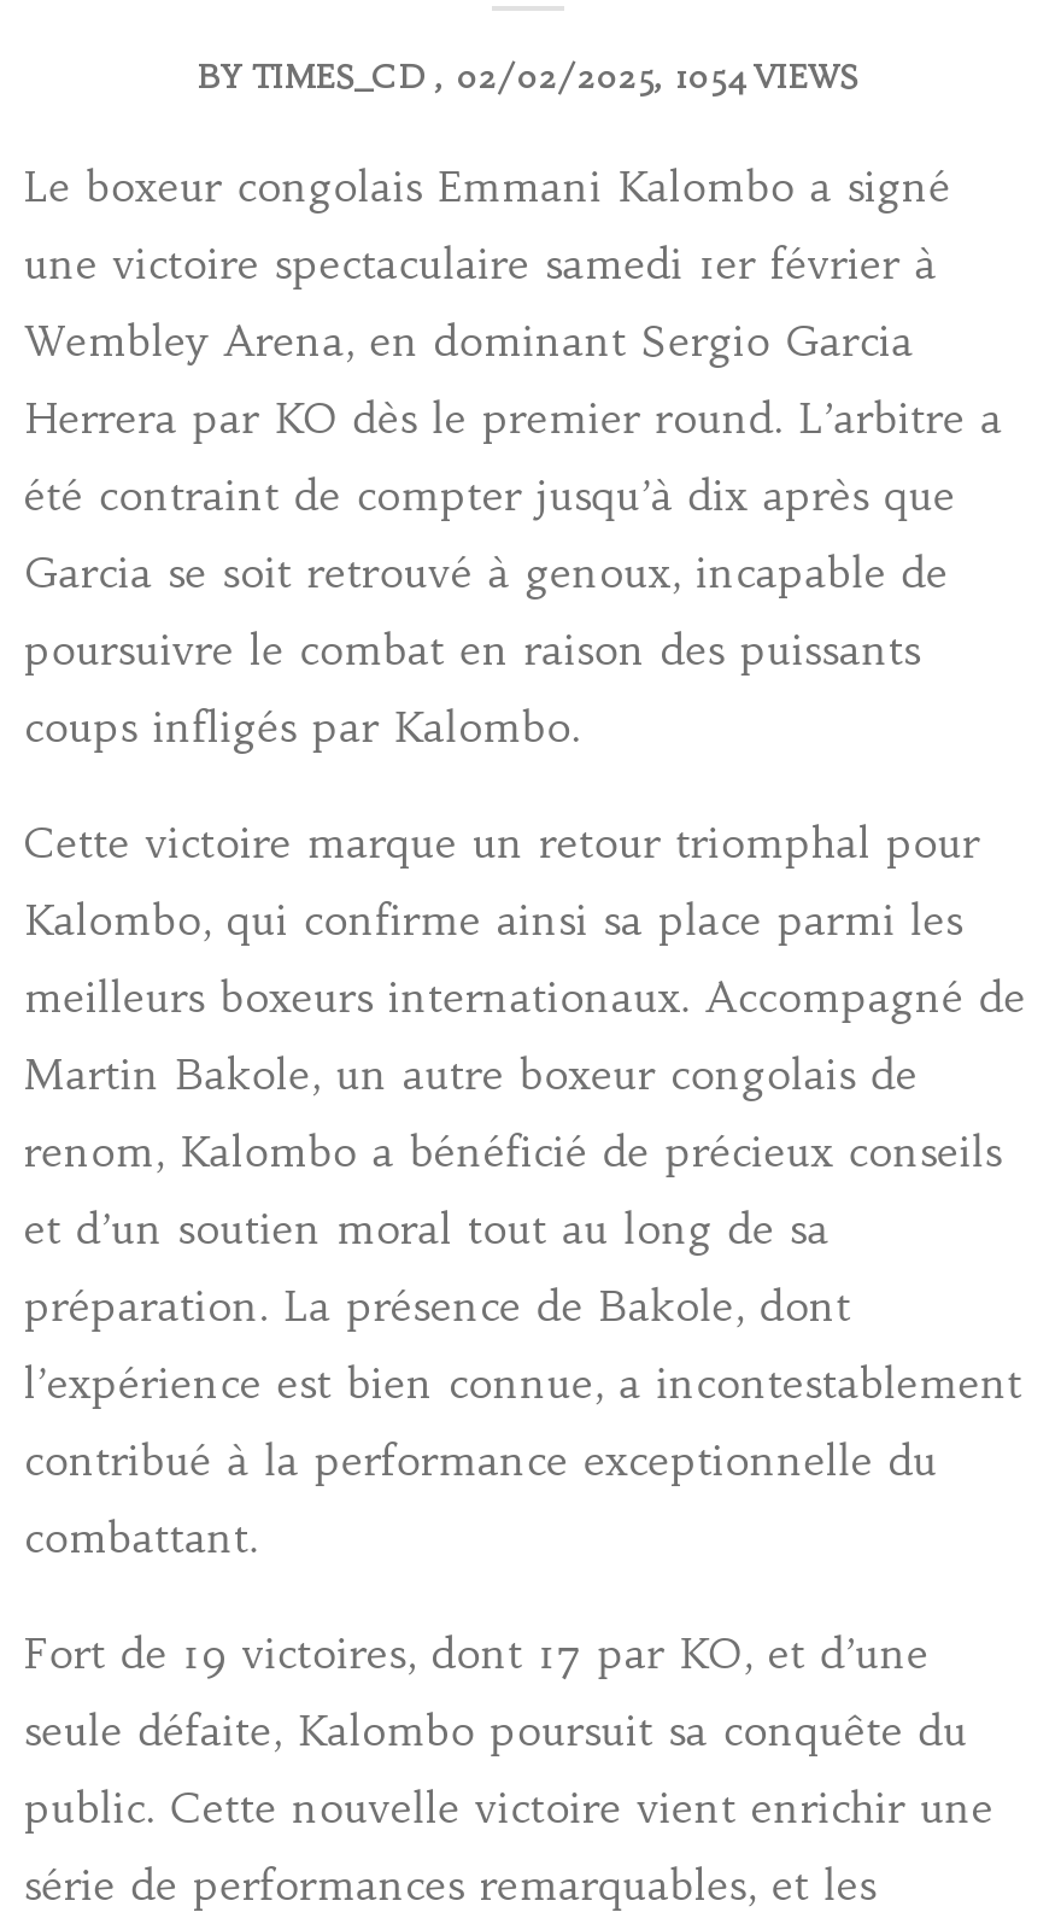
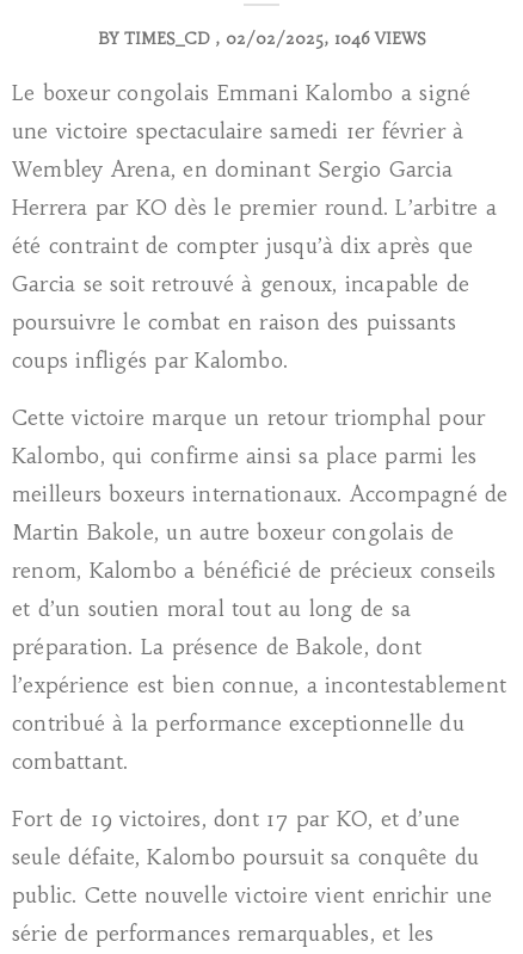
[198,58,858,99] BY TIMES_CD 02/02/2025 1054 VIEWS -> [97,29,426,49] BY TIMES_CD 02/02/2025 1046 VIEWS

